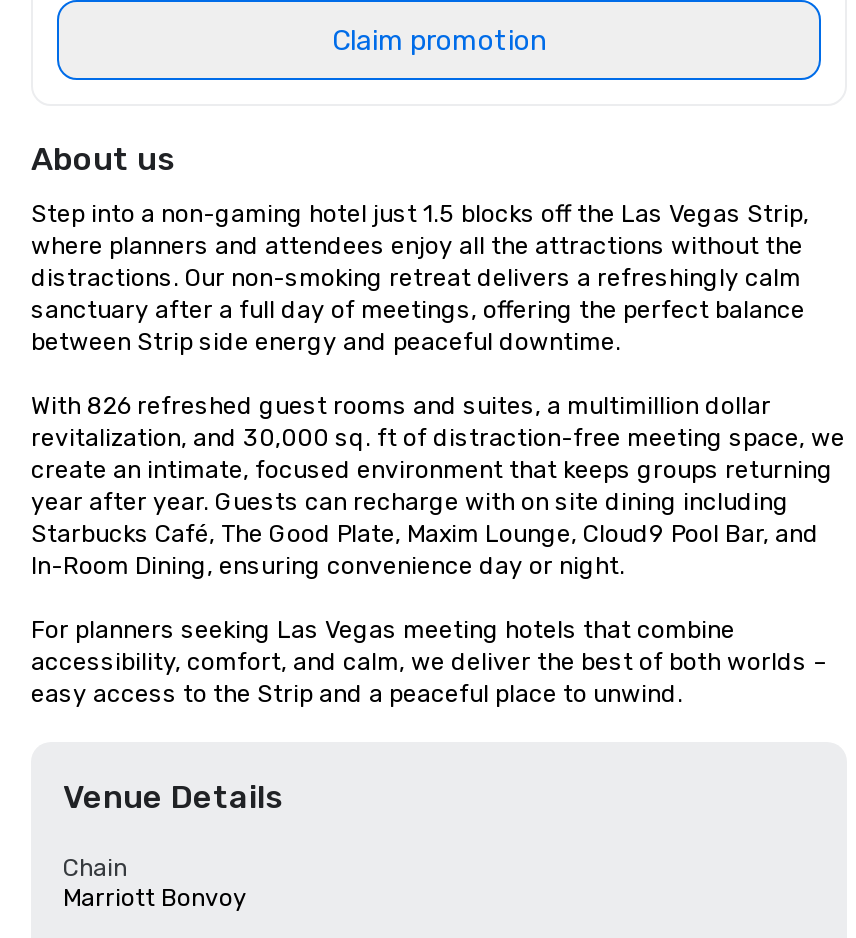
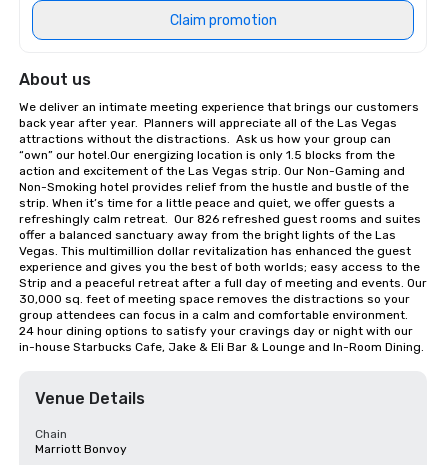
[31,200,845,708] Step into a non-gaming hotel just 1.5 blocks off the Las Vegas Strip, | where planners and attendees enjoy all the attractions without the | distractions. Our non-smoking retreat delivers a refreshingly calm | sanctuary after a full day of meetings, offering the perfect balance | between Strip side energy and peaceful downtime. | With 826 refreshed guest rooms and suites, a multimillion dollar | revitalization, and 30,000 sq. ft of distraction-free meeting space, we | create an intimate, focused environment that keeps groups returning | year after year. Guests can recharge with on site dining including | Starbucks Café, The Good Plate, Maxim Lounge, Cloud9 Pool Bar, and | In-Room Dining, ensuring convenience day or night. | For planners seeking Las Vegas meeting hotels that combine | accessibility, comfort, and calm, we deliver the best of both worlds – | easy access to the Strip and a peaceful place to unwind. -> [19,100,427,354] We deliver an intimate meeting experience that brings our customers | back year after year. Planners will appreciate all of the Las Vegas | attractions without the distractions. Ask us how your group can | “own” our hotel.Our energizing location is only 1.5 blocks from the | action and excitement of the Las Vegas strip. Our Non-Gaming and | Non-Smoking hotel provides relief from the hustle and bustle of the | strip. When it’s time for a little peace and quiet, we offer guests a | refreshingly calm retreat. Our 826 refreshed guest rooms and suites | offer a balanced sanctuary away from the bright lights of the Las | Vegas. This multimillion dollar revitalization has enhanced the guest | experience and gives you the best of both worlds; easy access to the | Strip and a peaceful retreat after a full day of meeting and events. Our | 30,000 sq. feet of meeting space removes the distractions so your | group attendees can focus in a calm and comfortable environment. | 24 hour dining options to satisfy your cravings day or night with our | in-house Starbucks Cafe, Jake & Eli Bar & Lounge and In-Room Dining.

